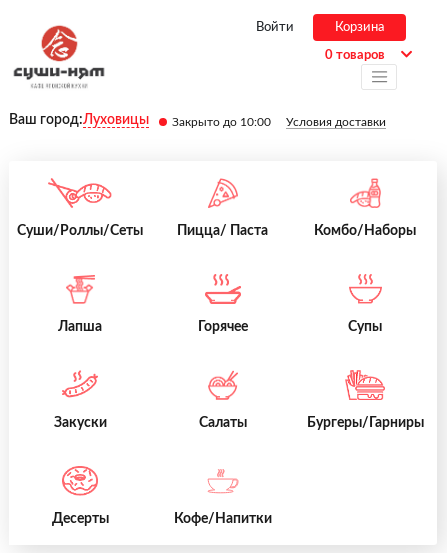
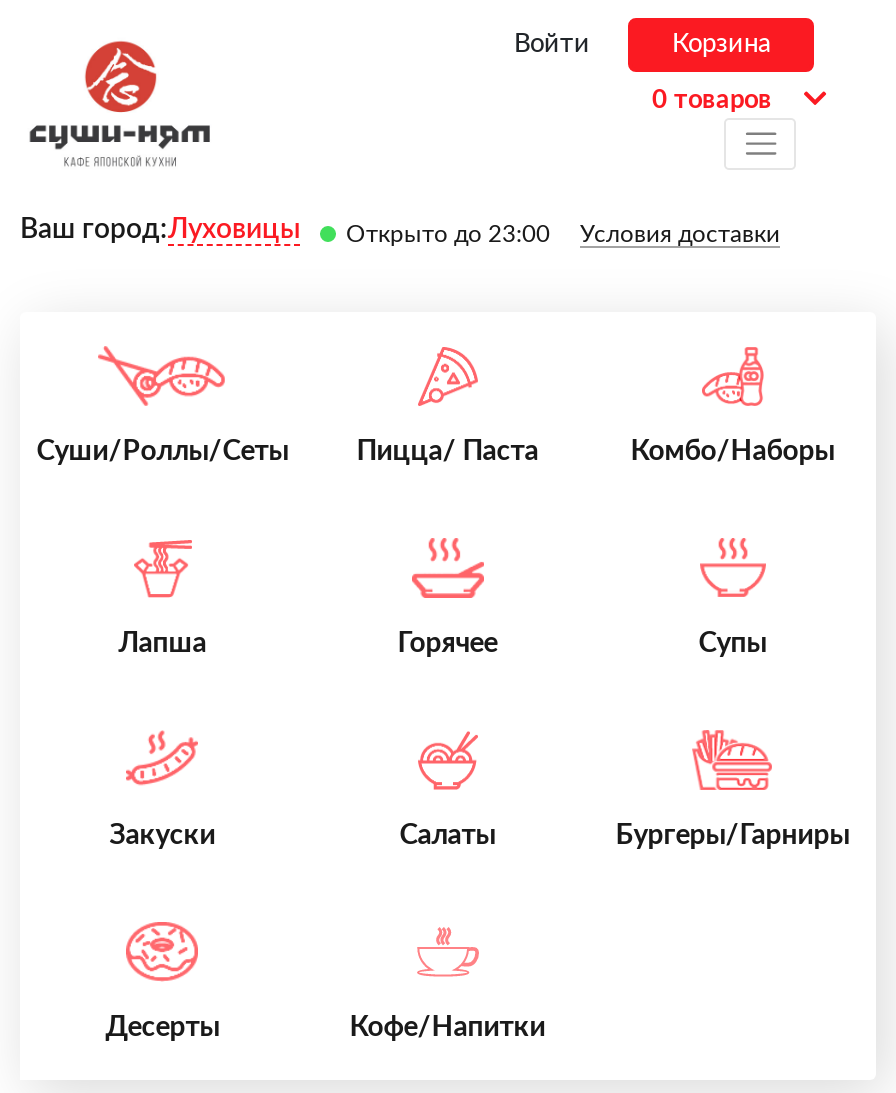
[9,113,386,128] Ваш город:Луховицы Закрыто до 10:00 Условия доставки -> [20,216,780,246] Ваш город:Луховицы Открыто до 23:00 Условия доставки

